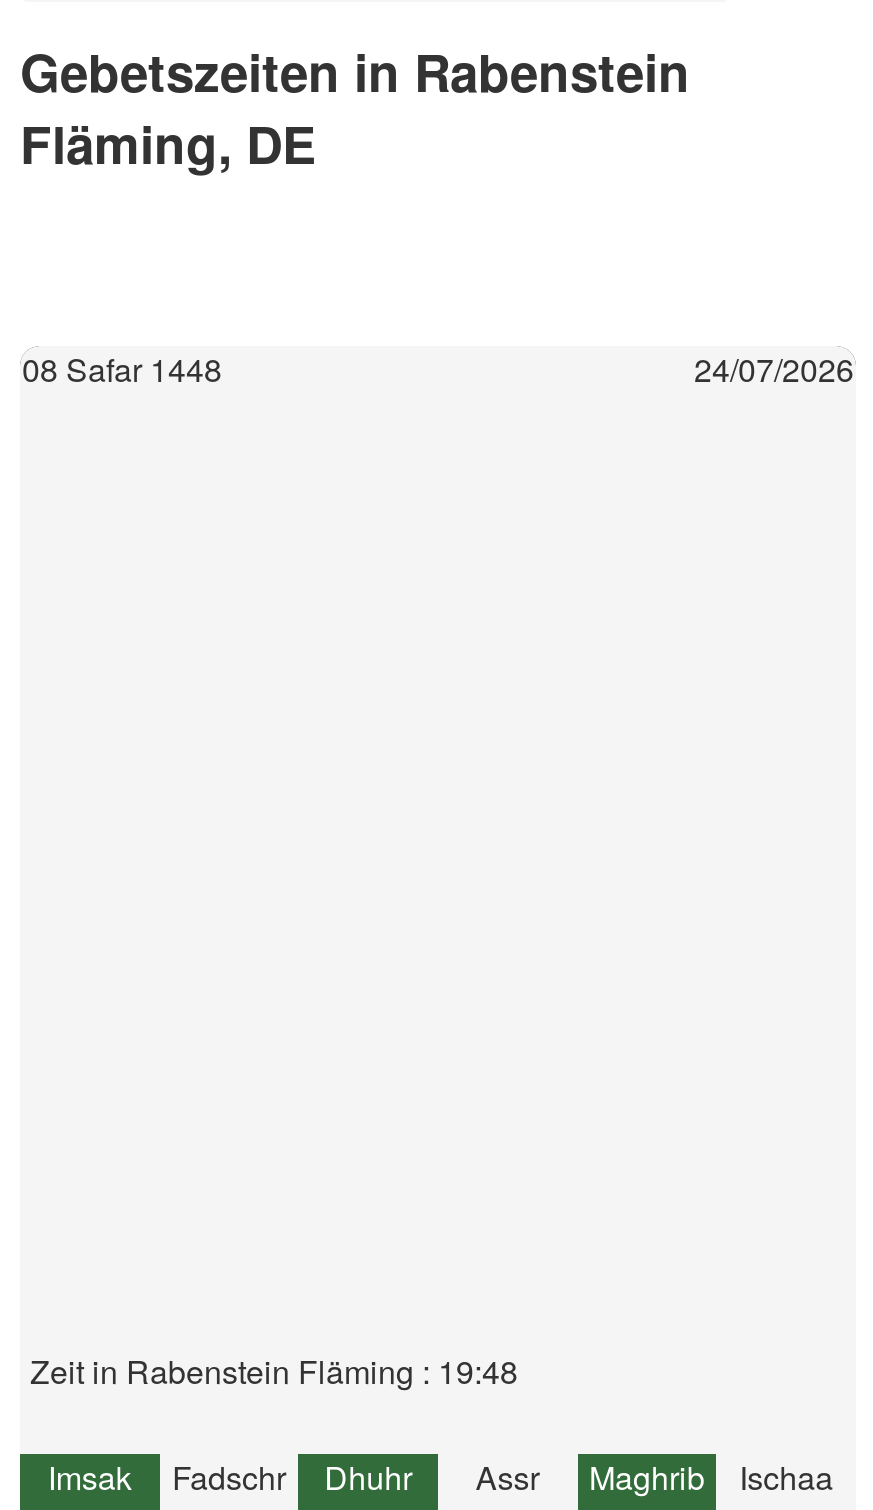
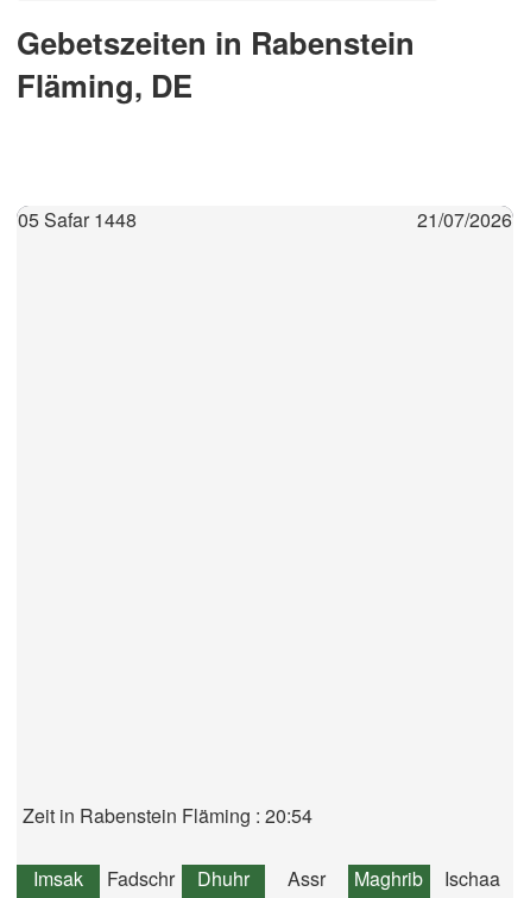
[22,346,222,392] 08 Safar 1448 -> [18,206,137,233] 05 Safar 1448
[694,346,854,392] 24/07/2026 -> [417,206,512,233] 21/07/2026
[30,1348,518,1394] Zeit in Rabenstein Fläming : 19:48 -> [23,802,312,829] Zeit in Rabenstein Fläming : 20:54

